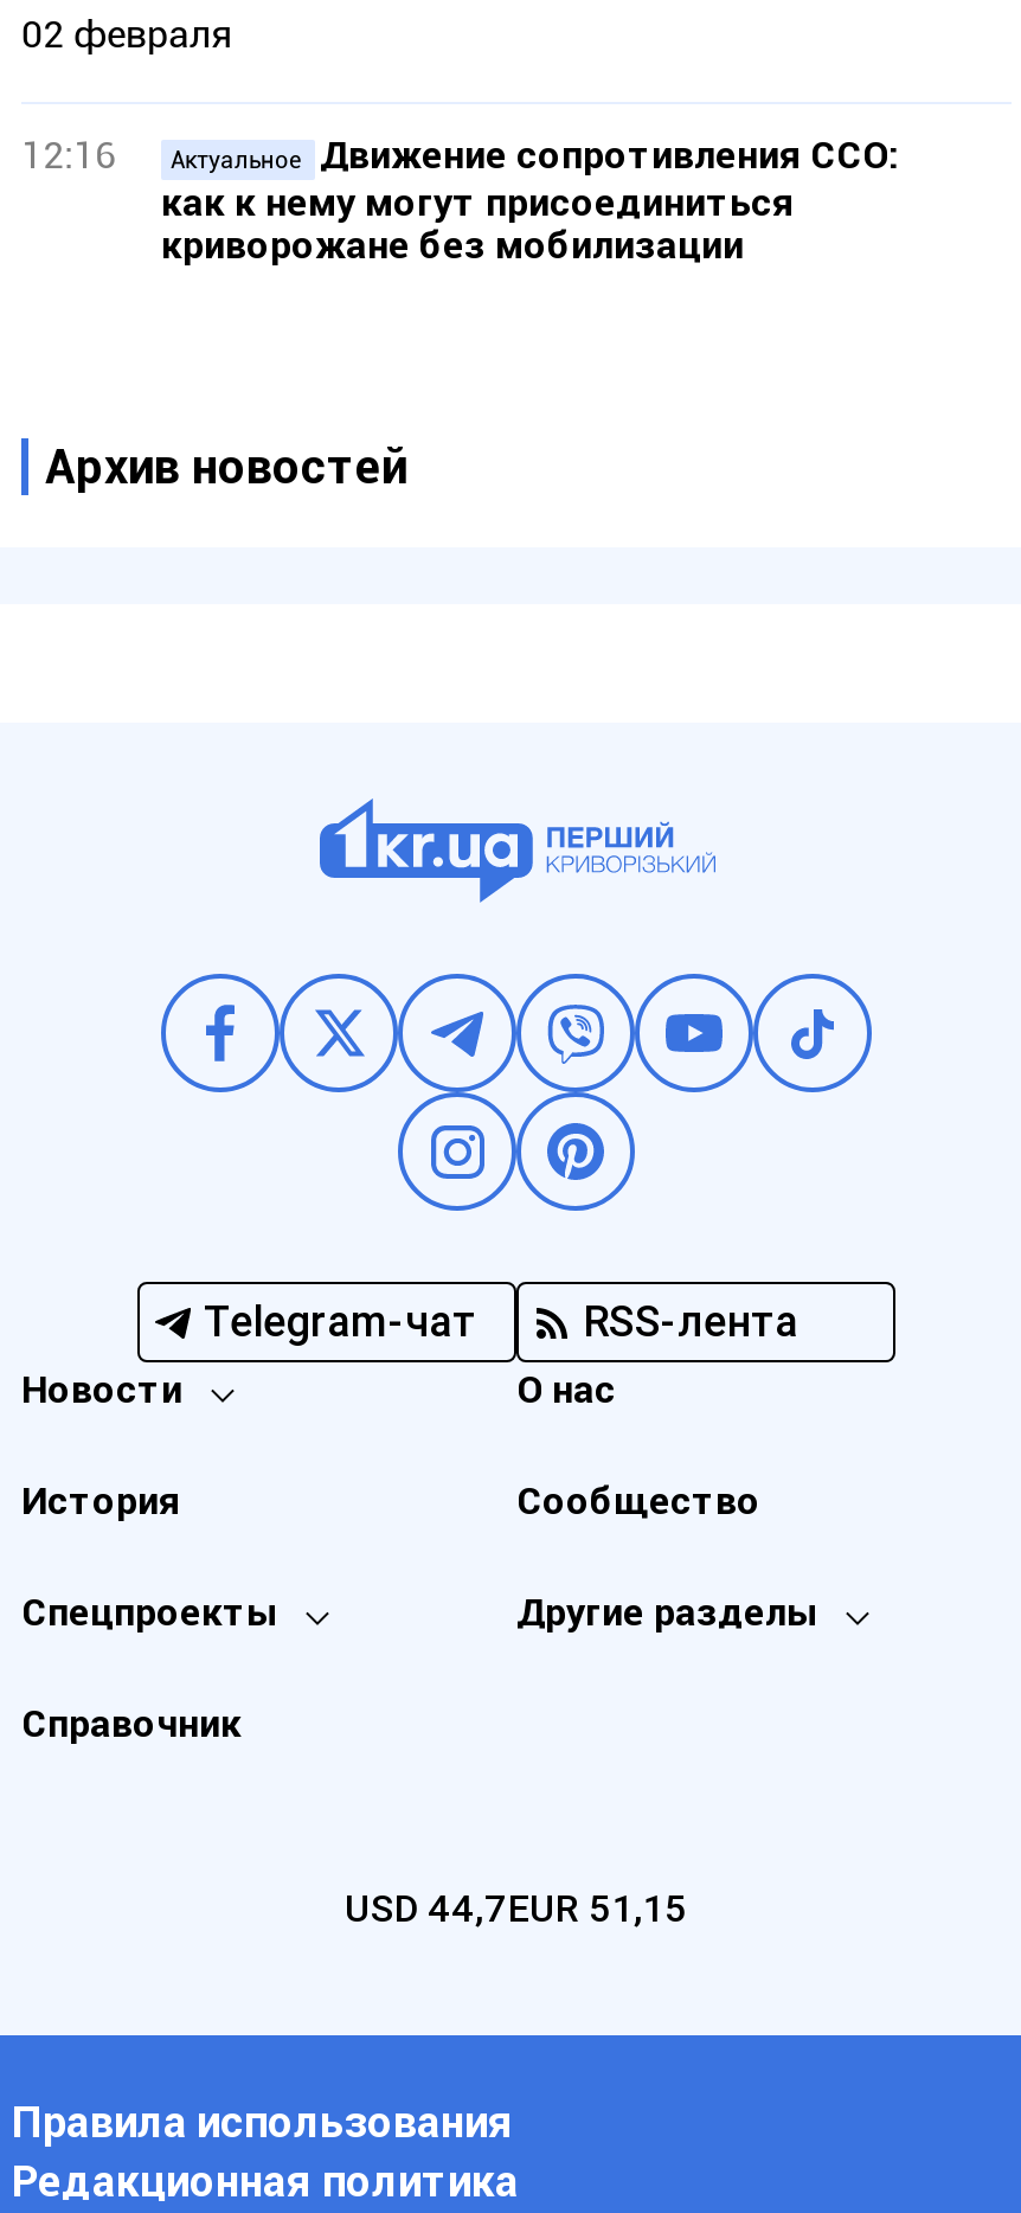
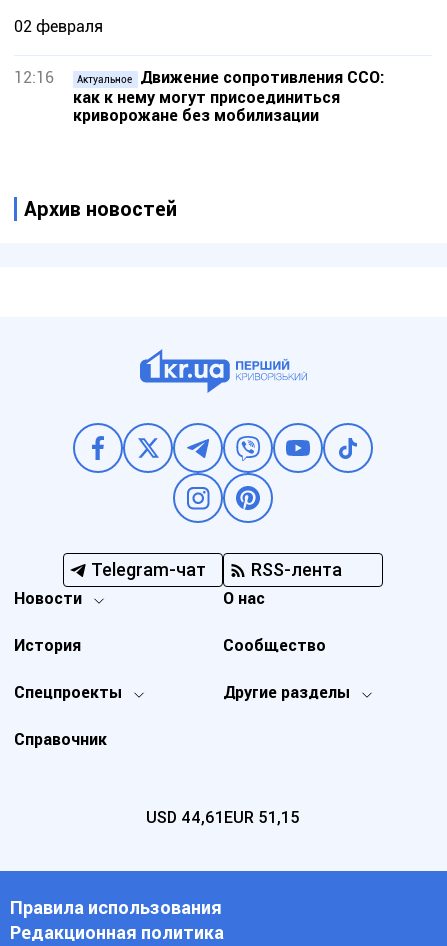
[345,1886,688,1931] USD 44,7EUR 51,15 -> [146,808,300,827] USD 44,61EUR 51,15

